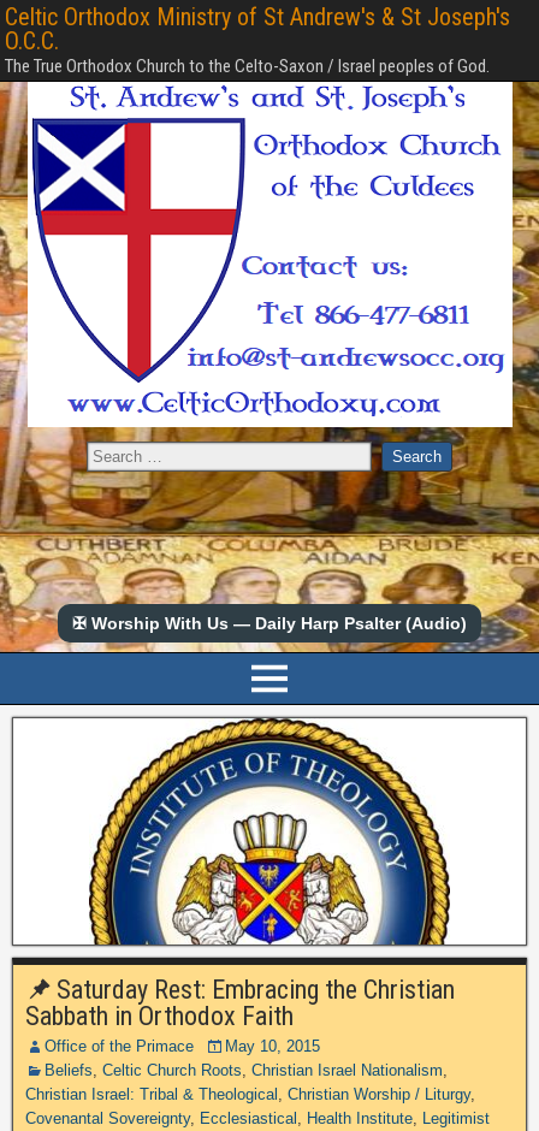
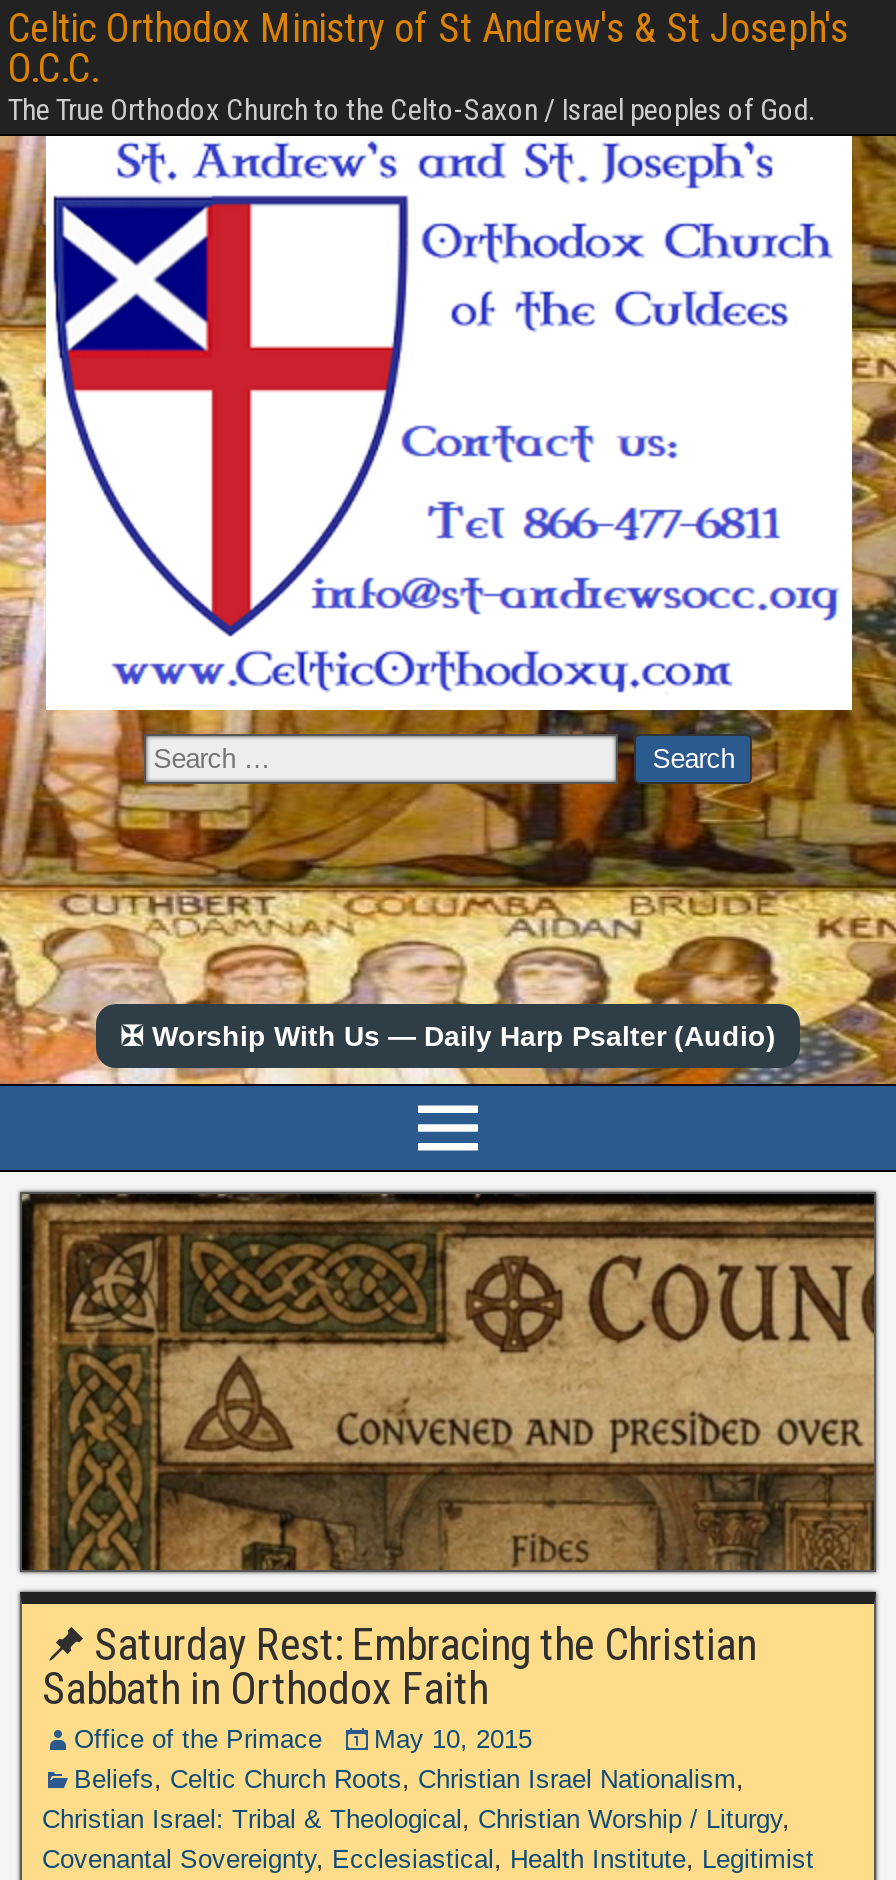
[13,717,526,946] [image] -> [20,1192,876,1572] [image]

